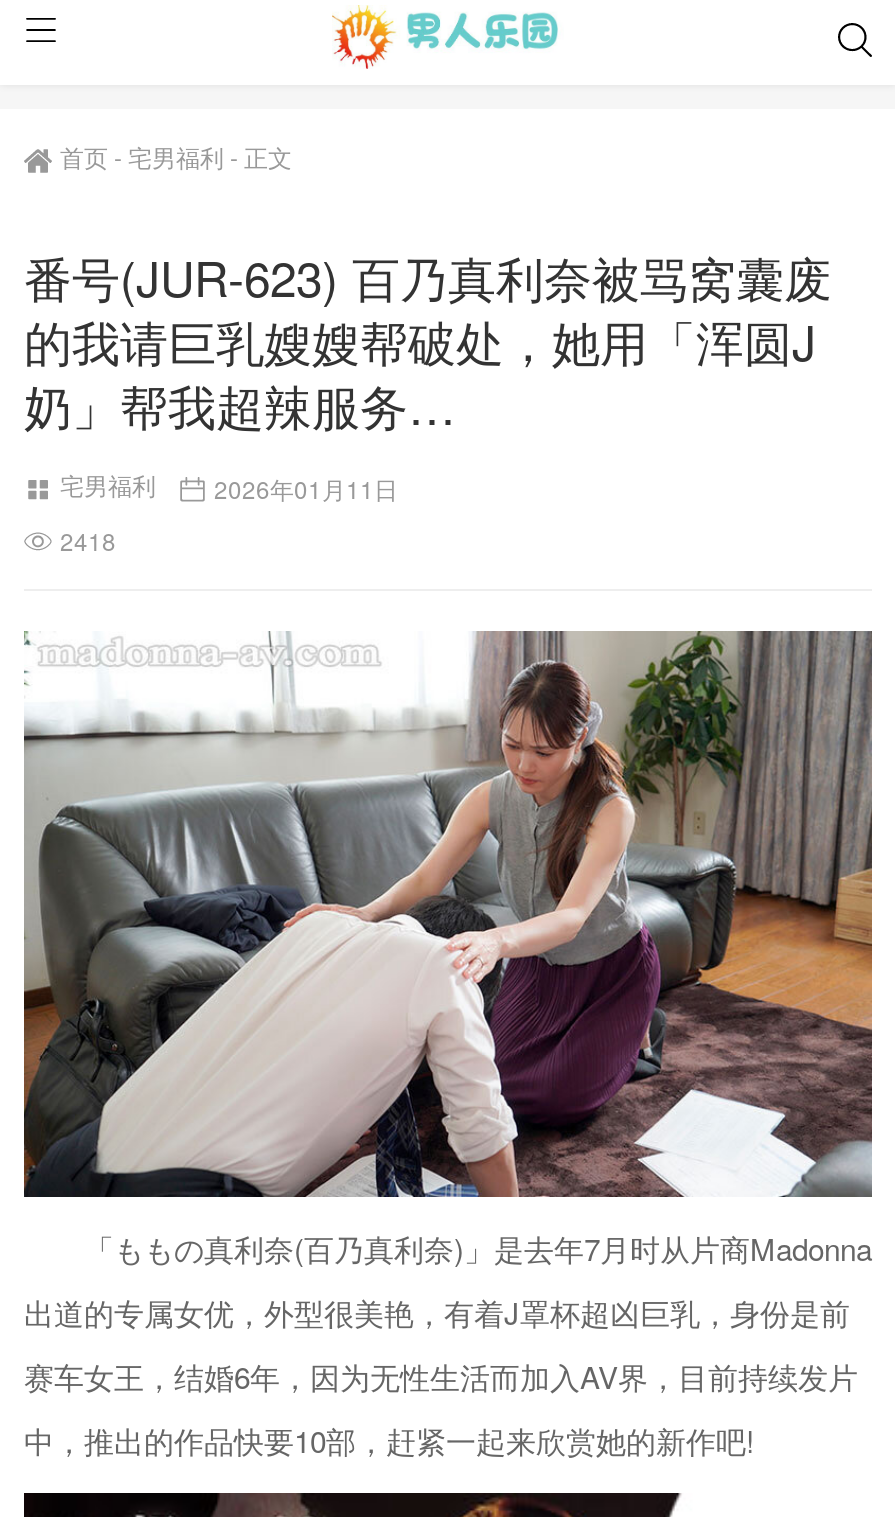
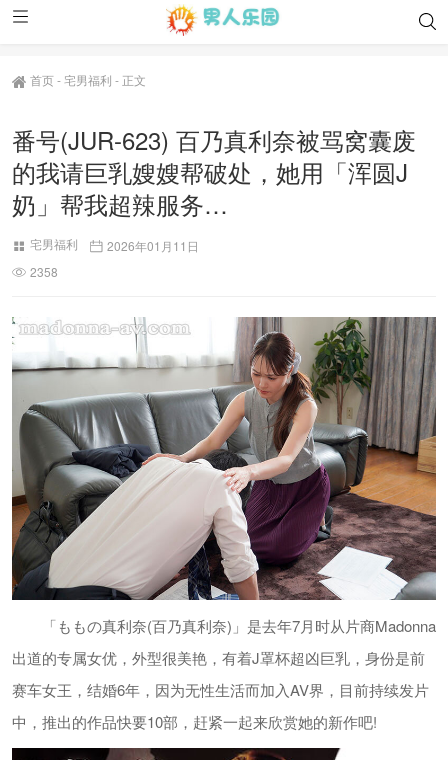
[60,522,116,556] 2418 -> [30,263,58,280] 2358

